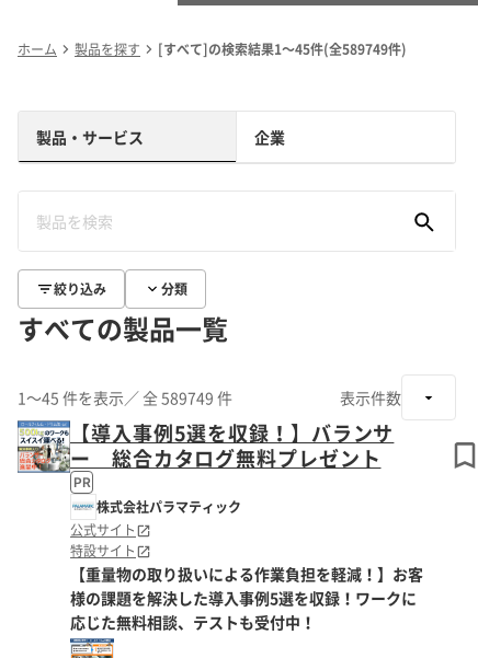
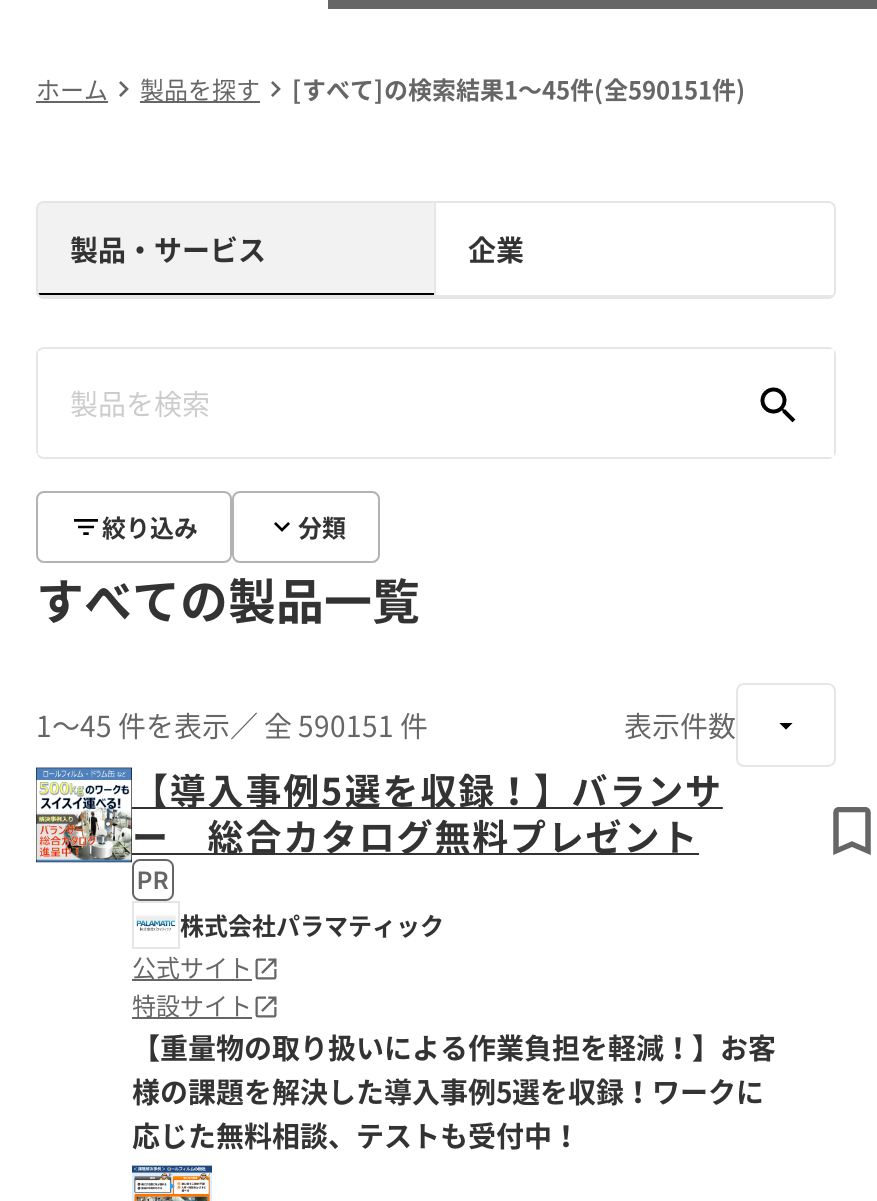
[158,39,407,59] [すべて]の検索結果1～45件(全589749件) -> [292,71,746,107] [すべて]の検索結果1～45件(全590151件)
[18,386,232,408] 1～45 件を表示／ 全 589749 件 -> [36,705,428,745] 1～45 件を表示／ 全 590151 件

